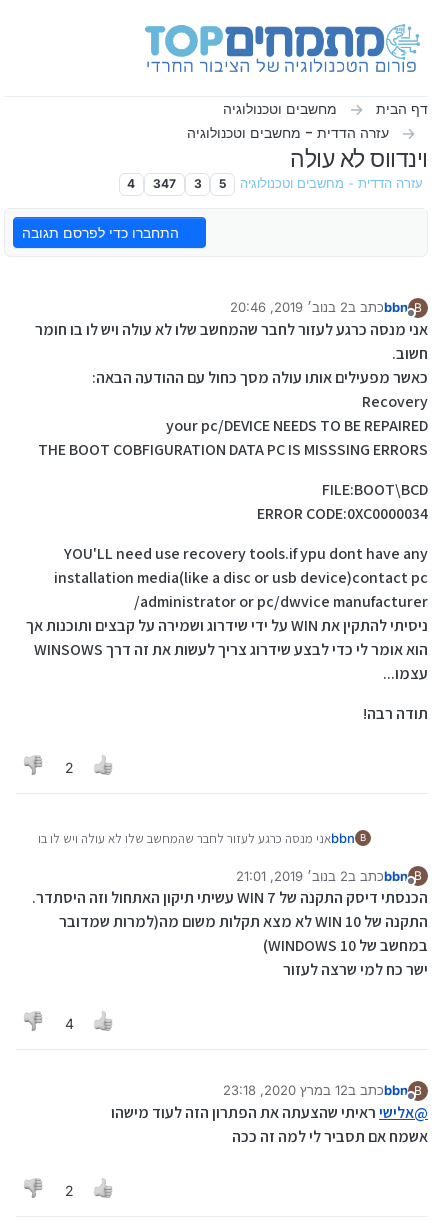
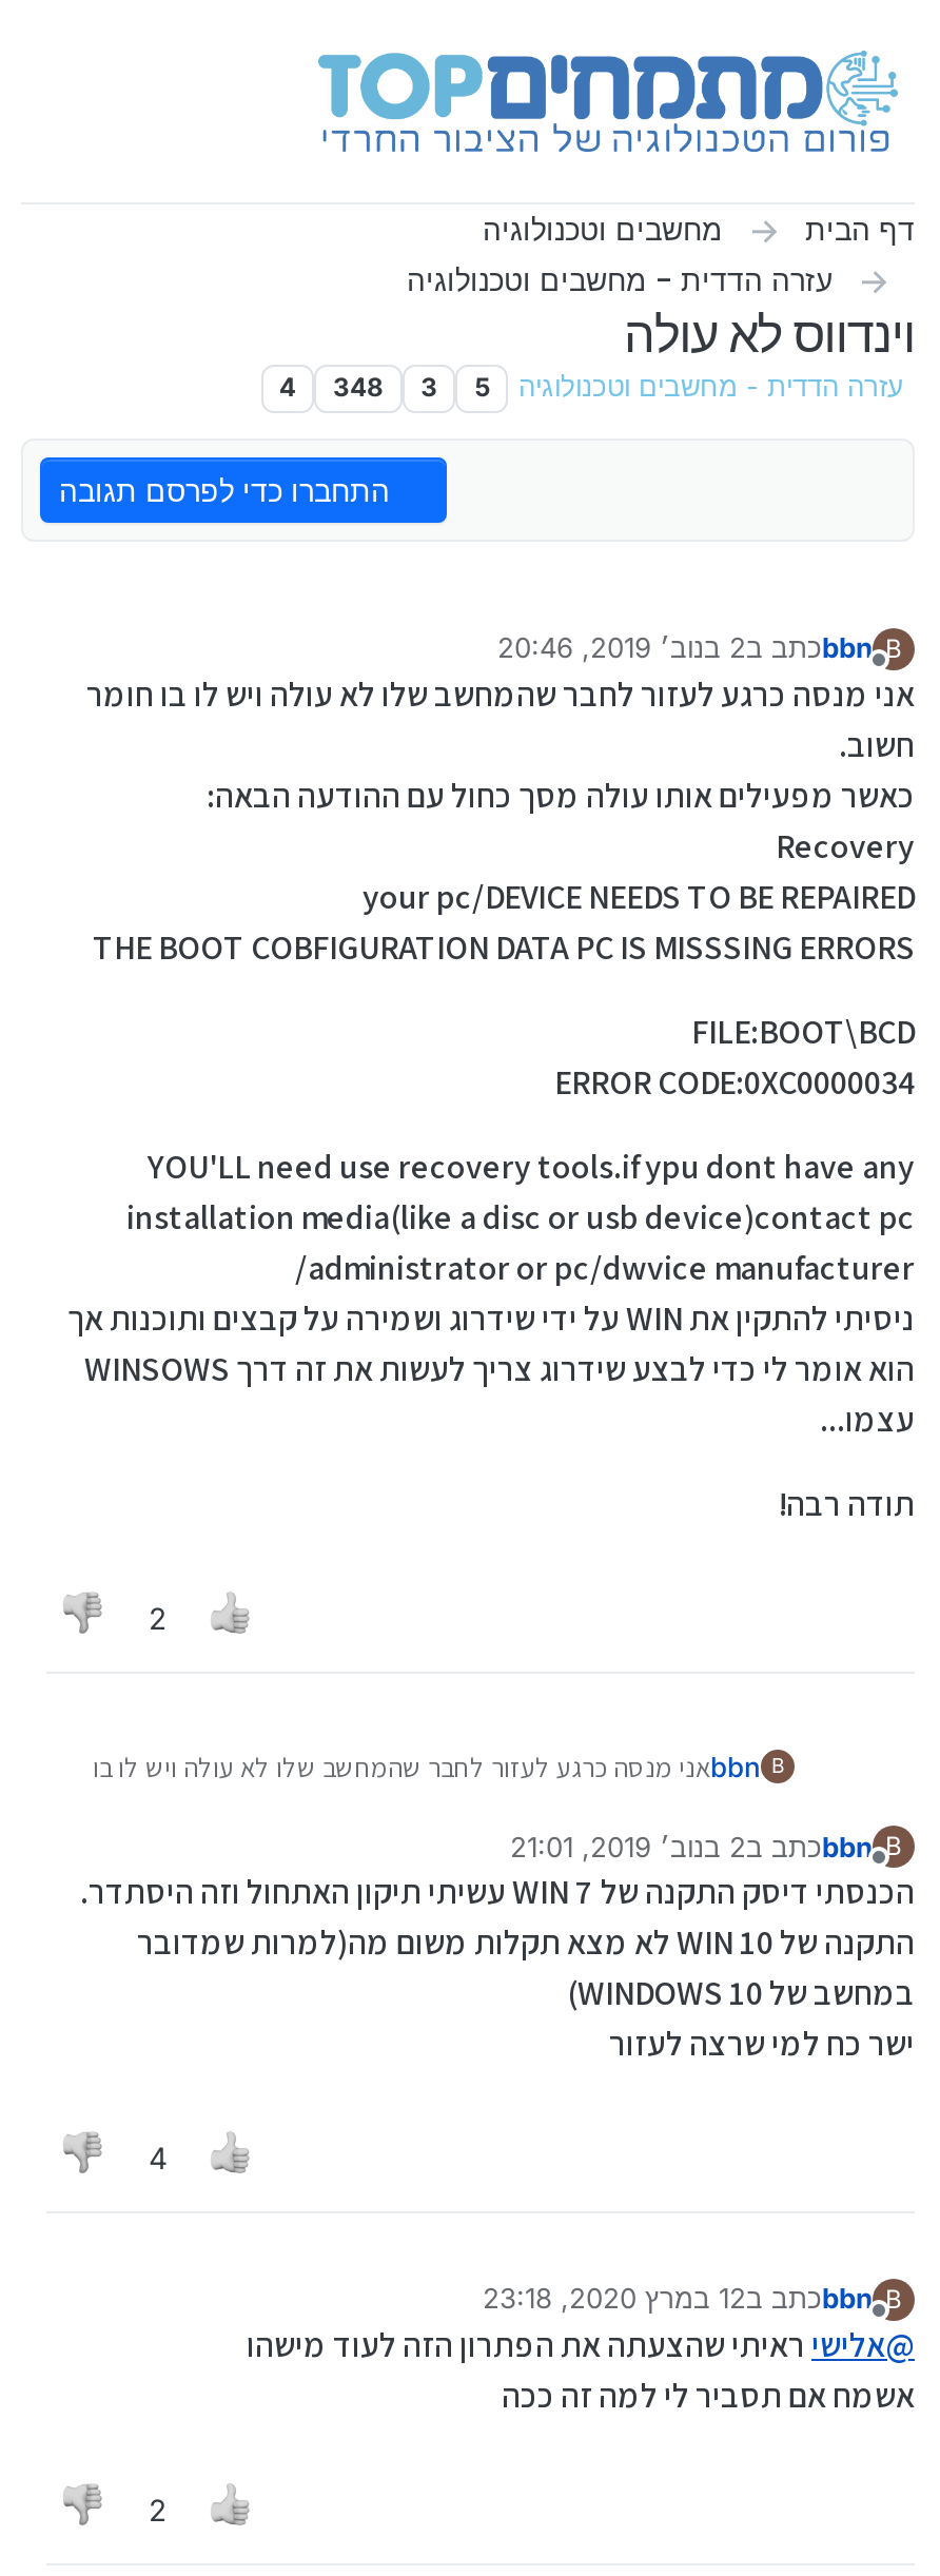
[127,176,423,191] עזרה הדדית - מחשבים וטכנולוגיה 5 3 347 4 -> [279,372,904,404] עזרה הדדית - מחשבים וטכנולוגיה 5 3 348 4

